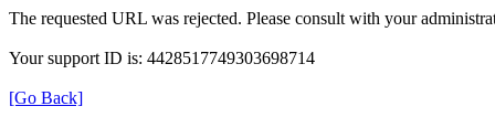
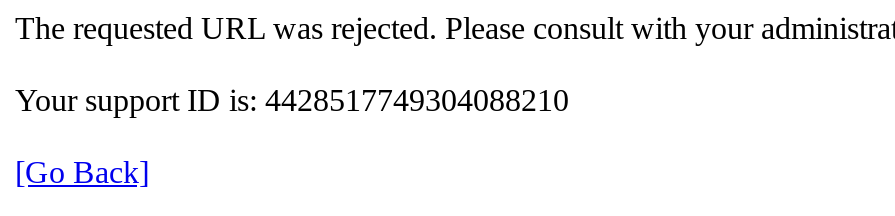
[9,49,315,67] Your support ID is: 4428517749303698714 -> [15,83,569,117] Your support ID is: 4428517749304088210

